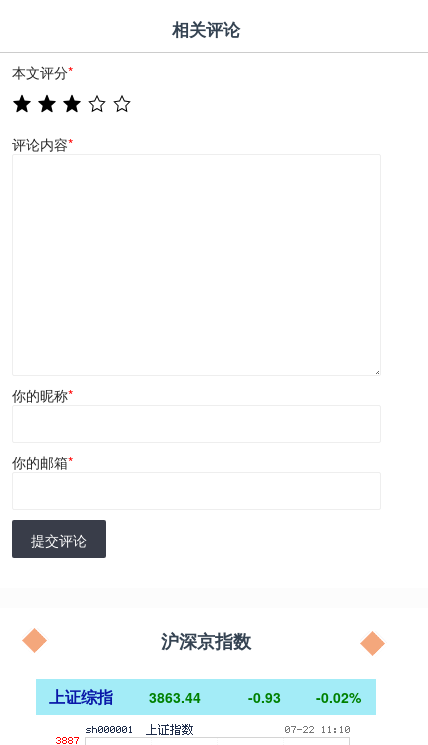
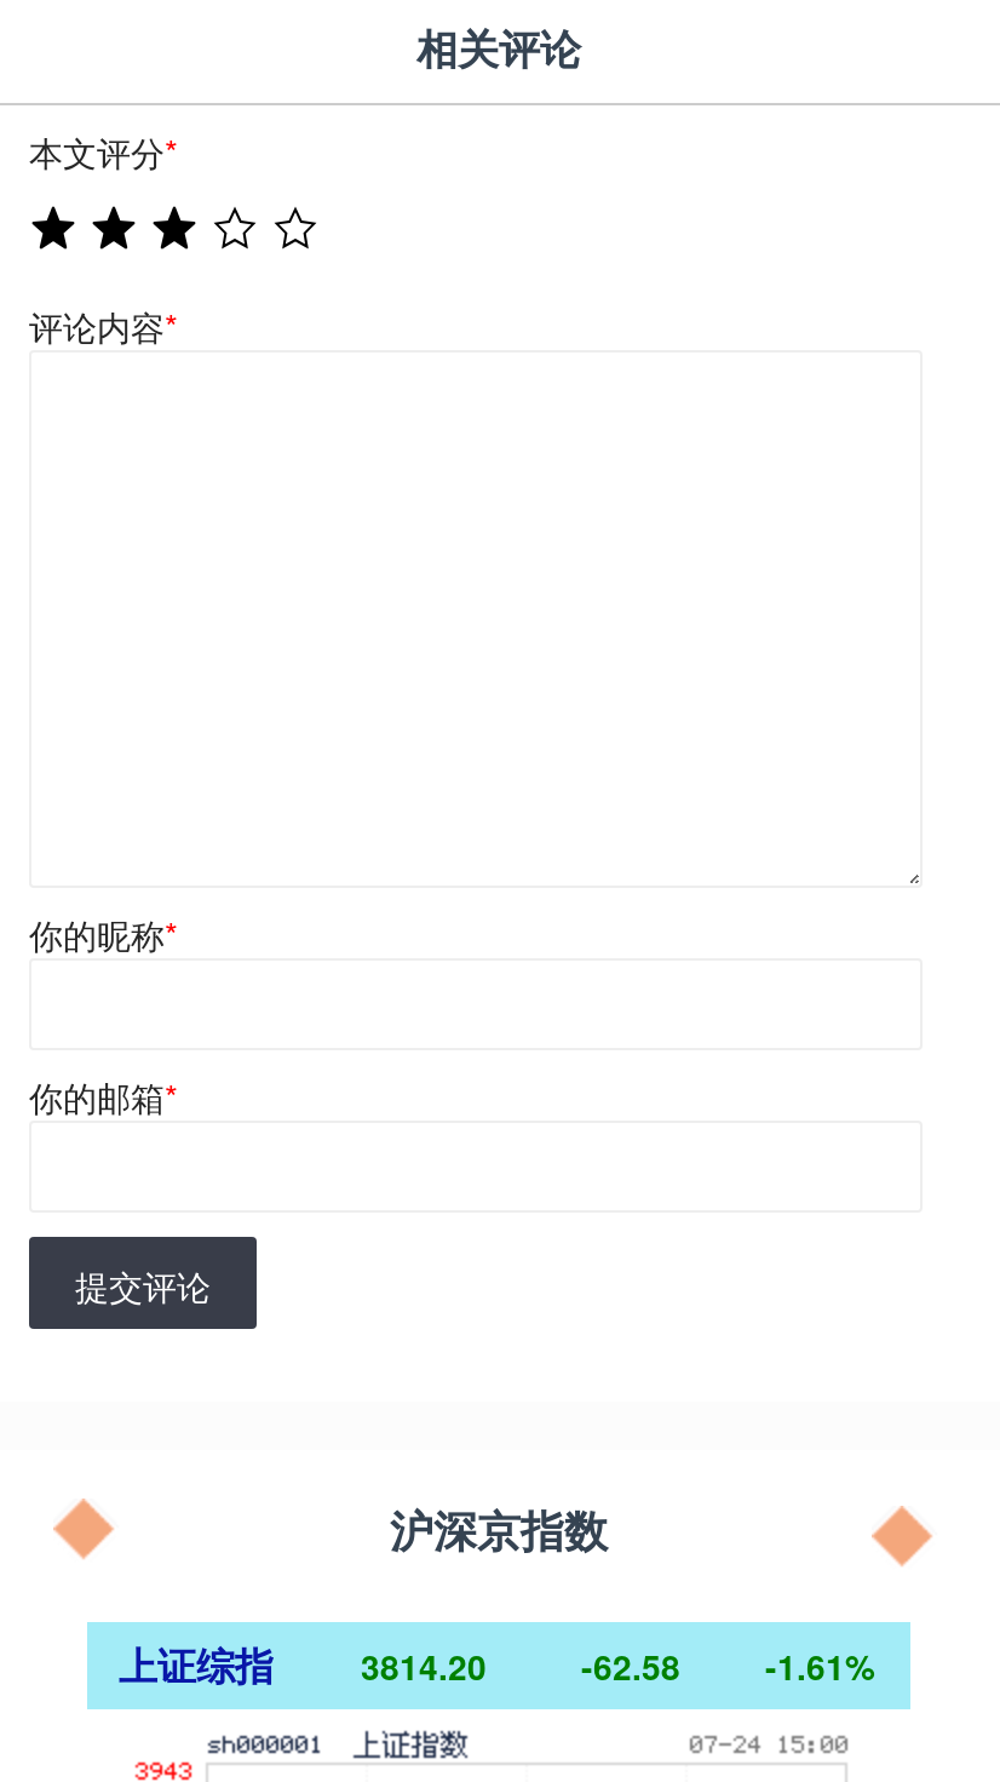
[149,686,201,706] 3863.44 -> [361,1640,487,1689] 3814.20
[248,686,281,706] -0.93 -> [581,1640,680,1689] -62.58
[316,686,361,706] -0.02% -> [765,1640,874,1689] -1.61%

